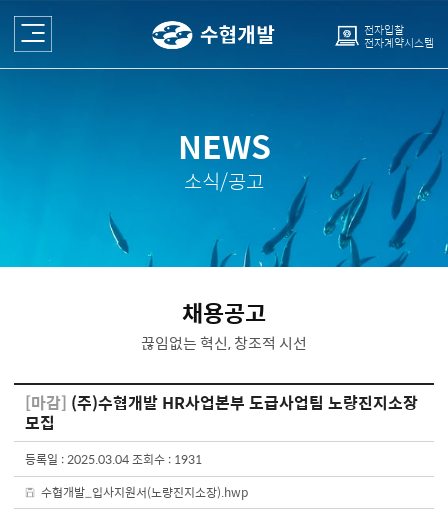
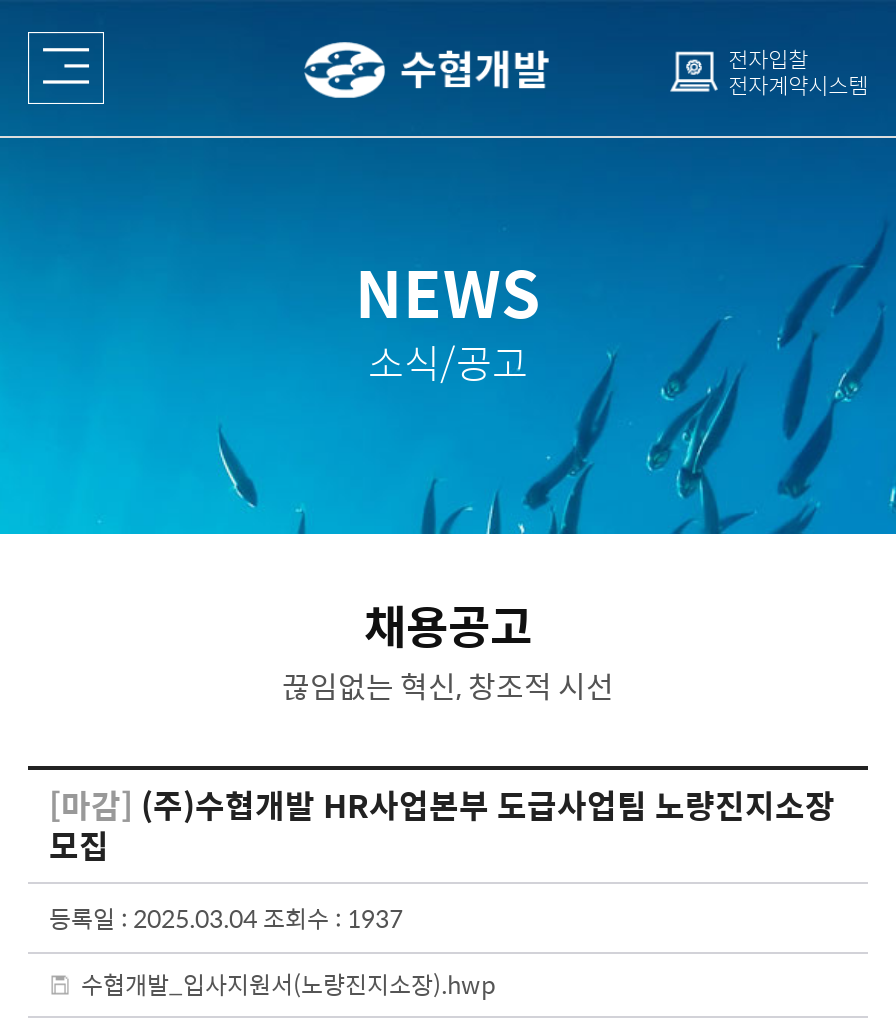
[24,450,201,468] 등록일 : 2025.03.04 조회수 : 1931 -> [49,900,403,936] 등록일 : 2025.03.04 조회수 : 1937

